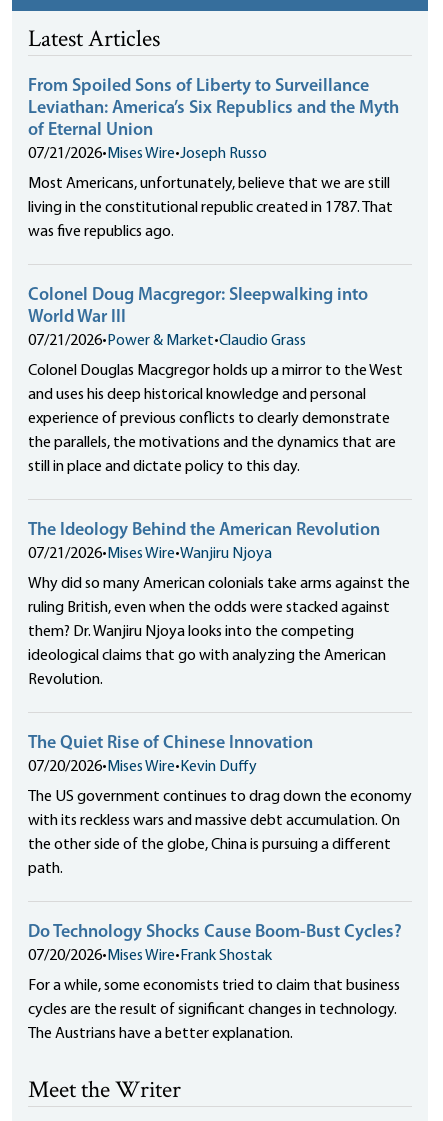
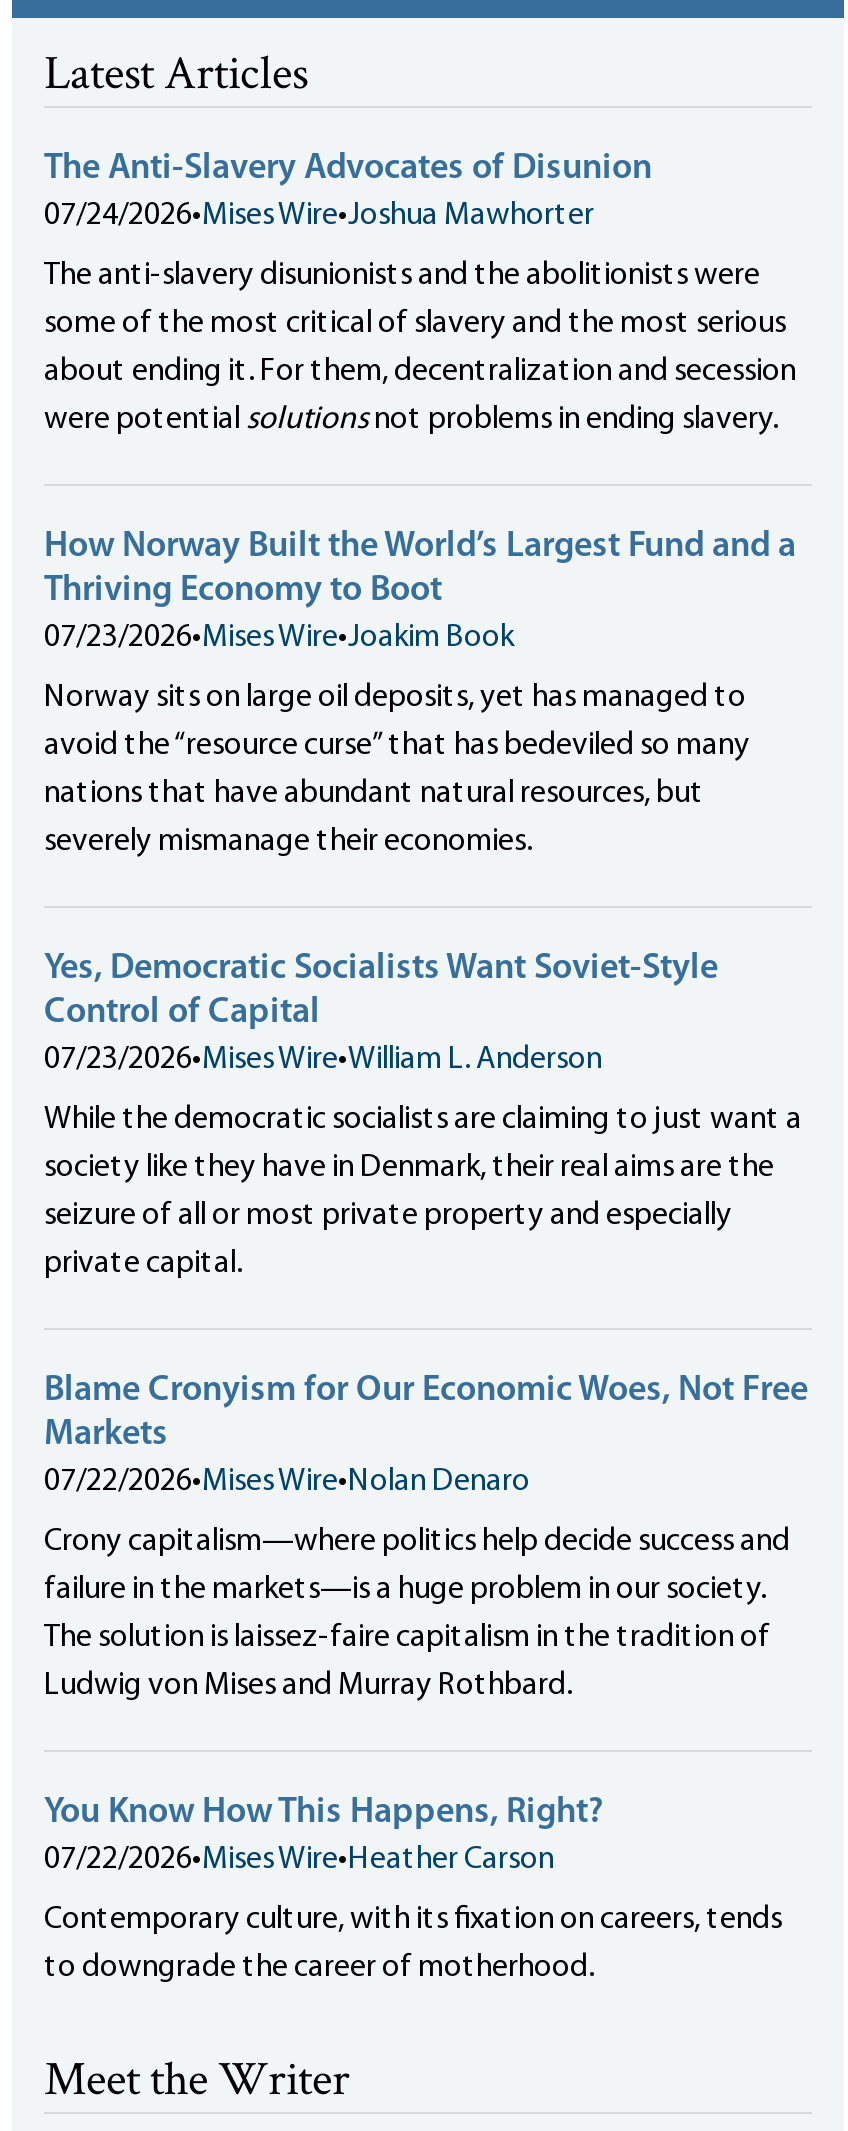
[28,77,412,1042] From Spoiled Sons of Liberty to Surveillance | Leviathan: America’s Six Republics and the Myth | of Eternal Union | 07/21/2026• Mises Wire•Joseph Russo | Most Americans, unfortunately, believe that we are still | living in the constitutional republic created in 1787. That | was five republics ago. | Colonel Doug Macgregor: Sleepwalking into | World War III | 07/21/2026• Power & Market•Claudio Grass | Colonel Douglas Macgregor holds up a mirror to the West | and uses his deep historical knowledge and personal | experience of previous conflicts to clearly demonstrate | the parallels, the motivations and the dynamics that are | still in place and dictate policy to this day. | The Ideology Behind the American Revolution | 07/21/2026• Mises Wire•Wanjiru Njoya | Why did so many American colonials take arms against the | ruling British, even when the odds were stacked against | them? Dr. Wanjiru Njoya looks into the competing | ideological claims that go with analyzing the American | Revolution. | The Quiet Rise of Chinese Innovation | 07/20/2026• Mises Wire• Kevin Duffy | The US government continues to drag down the economy | with its reckless wars and massive debt accumulation. On | the other side of the globe, China is pursuing a different | path. | Do Technology Shocks Cause Boom-Bust Cycles? | 07/20/2026• Mises Wire• Frank Shostak | For a while, some economists tried to claim that business | cycles are the result of significant changes in technology. | The Austrians have a better explanation. -> [44,150,808,1984] The Anti-Slavery Advocates of Disunion | 07/24/2026•Mises Wire•Joshua Mawhorter | The anti-slavery disunionists and the abolitionists were | some of the most critical of slavery and the most serious | about ending it. For them, decentralization and secession | were potential solutions not problems in ending slavery. | How Norway Built the World’s Largest Fund and a | Thriving Economy to Boot | 07/23/2026•Mises Wire•Joakim Book | Norway sits on large oil deposits, yet has managed to | avoid the “resource curse” that has bedeviled so many | nations that have abundant natural resources, but | severely mismanage their economies. | Yes, Democratic Socialists Want Soviet-Style | Control of Capital | 07/23/2026•Mises Wire•William L. Anderson | While the democratic socialists are claiming to just want a | society like they have in Denmark, their real aims are the | seizure of all or most private property and especially | private capital. | Blame Cronyism for Our Economic Woes, Not Free | Markets | 07/22/2026•Mises Wire•Nolan Denaro | Crony capitalism—where politics help decide success and | failure in the markets—is a huge problem in our society. | The solution is laissez-faire capitalism in the tradition of | Ludwig von Mises and Murray Rothbard. | You Know How This Happens, Right? | 07/22/2026•Mises Wire•Heather Carson | Contemporary culture, with its fixation on careers, tends | to downgrade the career of motherhood.

